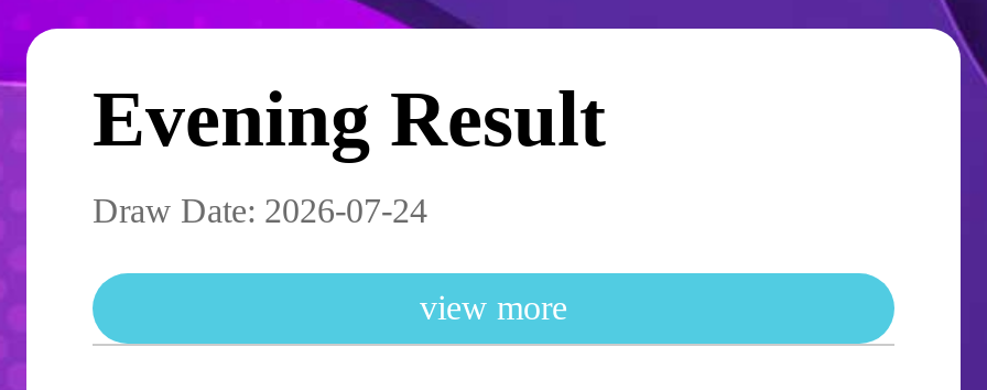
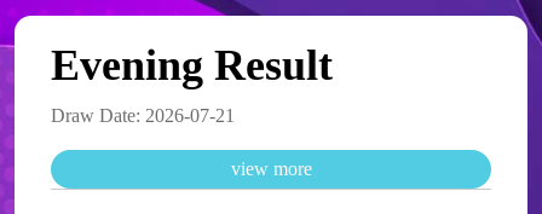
[93,193,427,230] Draw Date: 2026-07-24 -> [51,106,235,126] Draw Date: 2026-07-21

